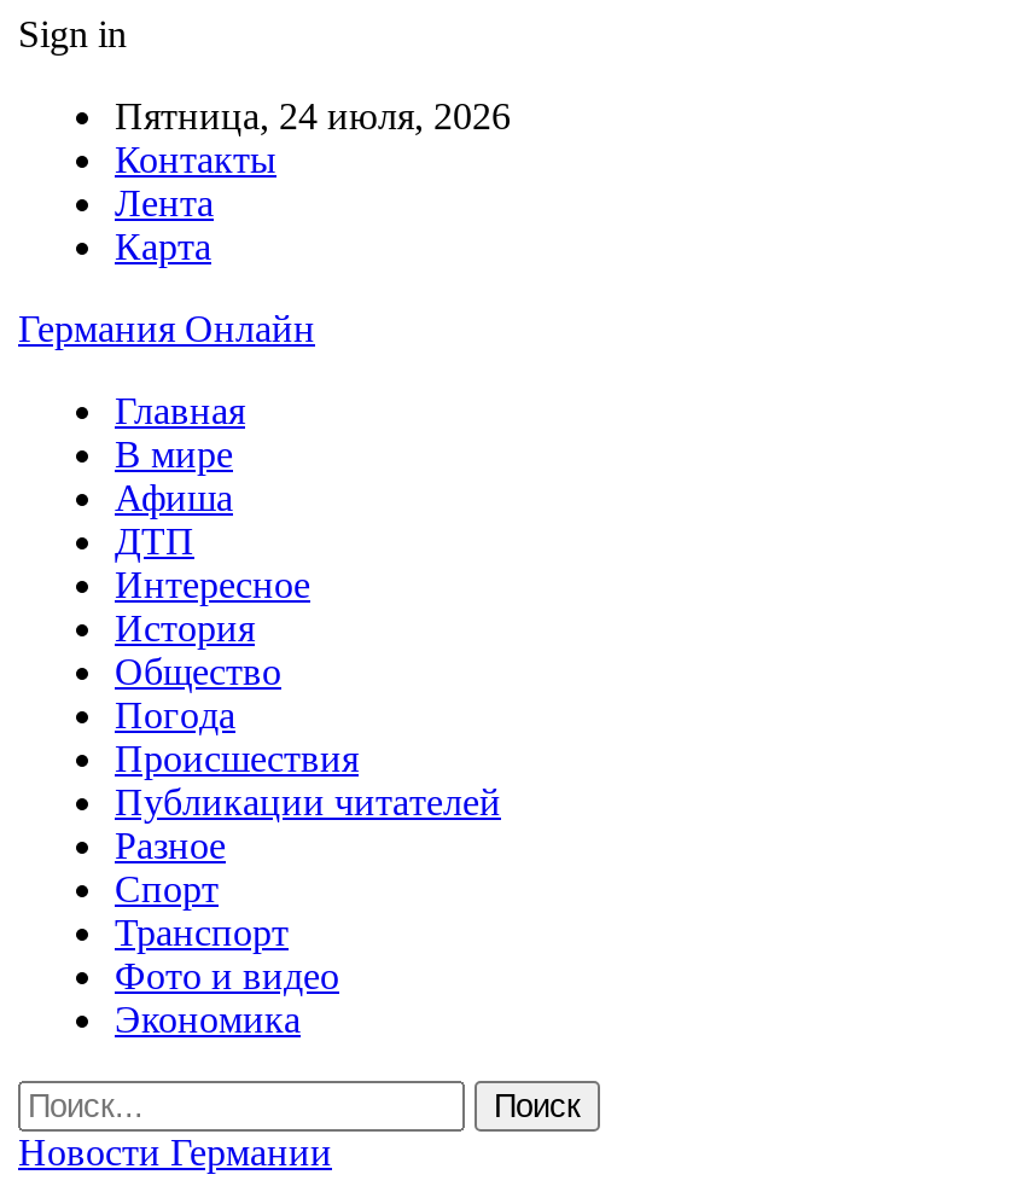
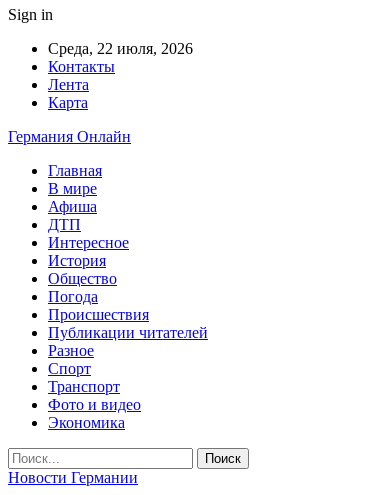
[115,95,511,136] Пятница, 24 июля, 2026 -> [48,40,193,57] Среда, 22 июля, 2026

